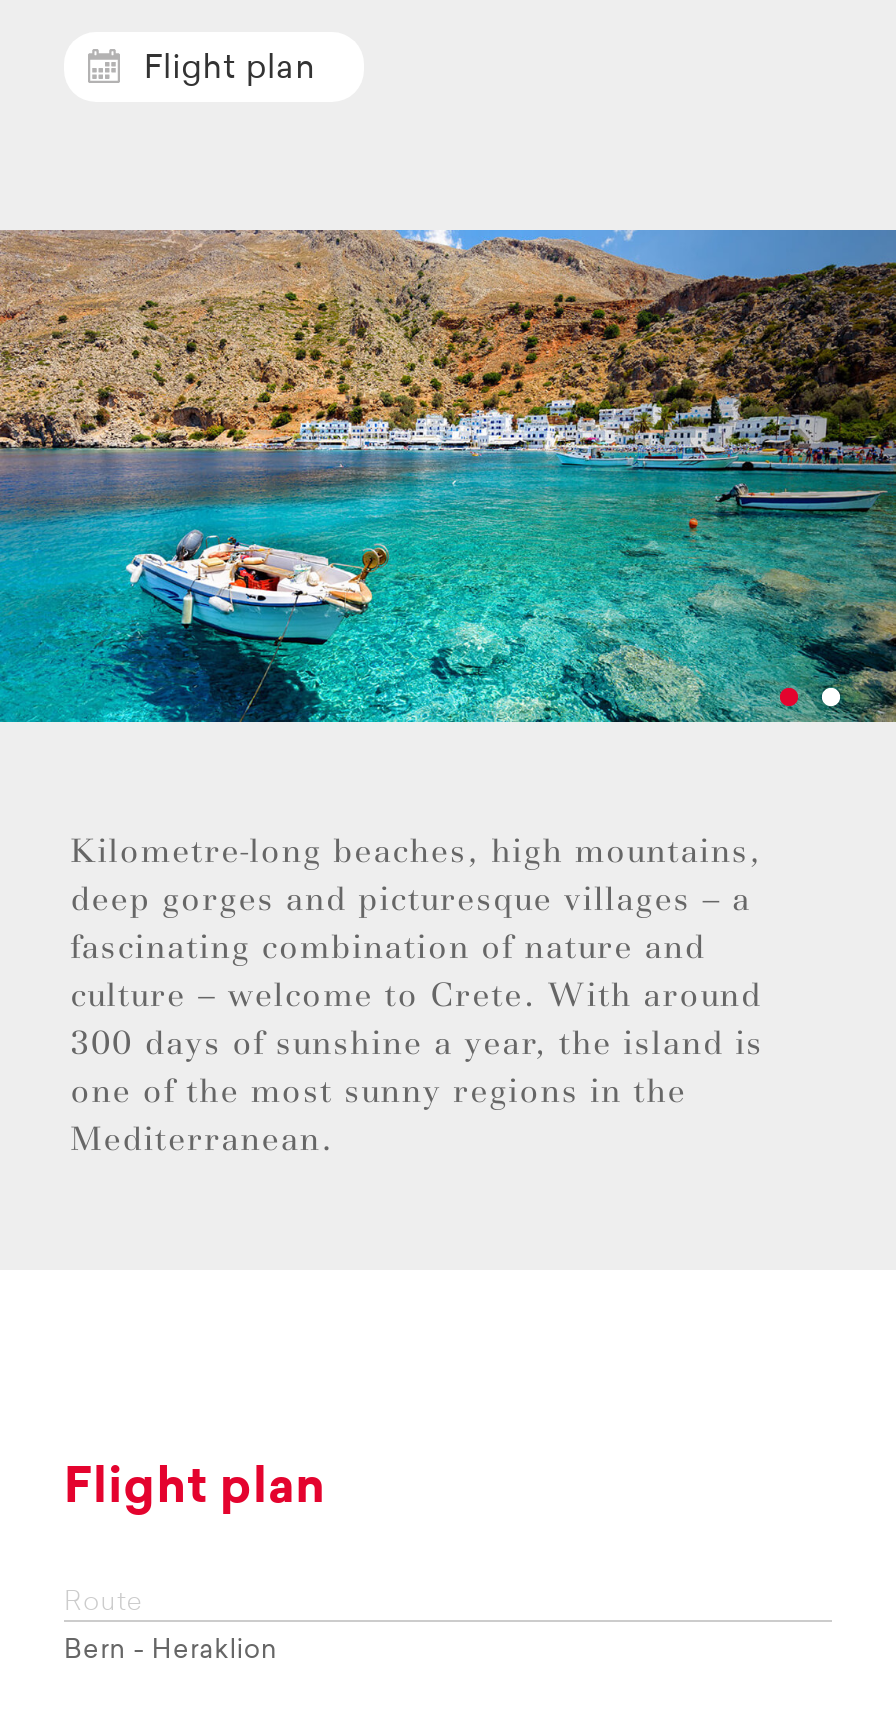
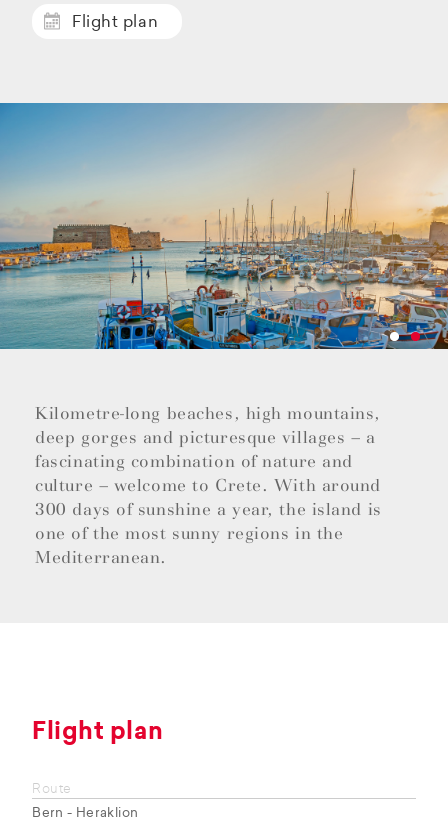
[6,228,890,724] [image] -> [3,102,445,350] [image]

